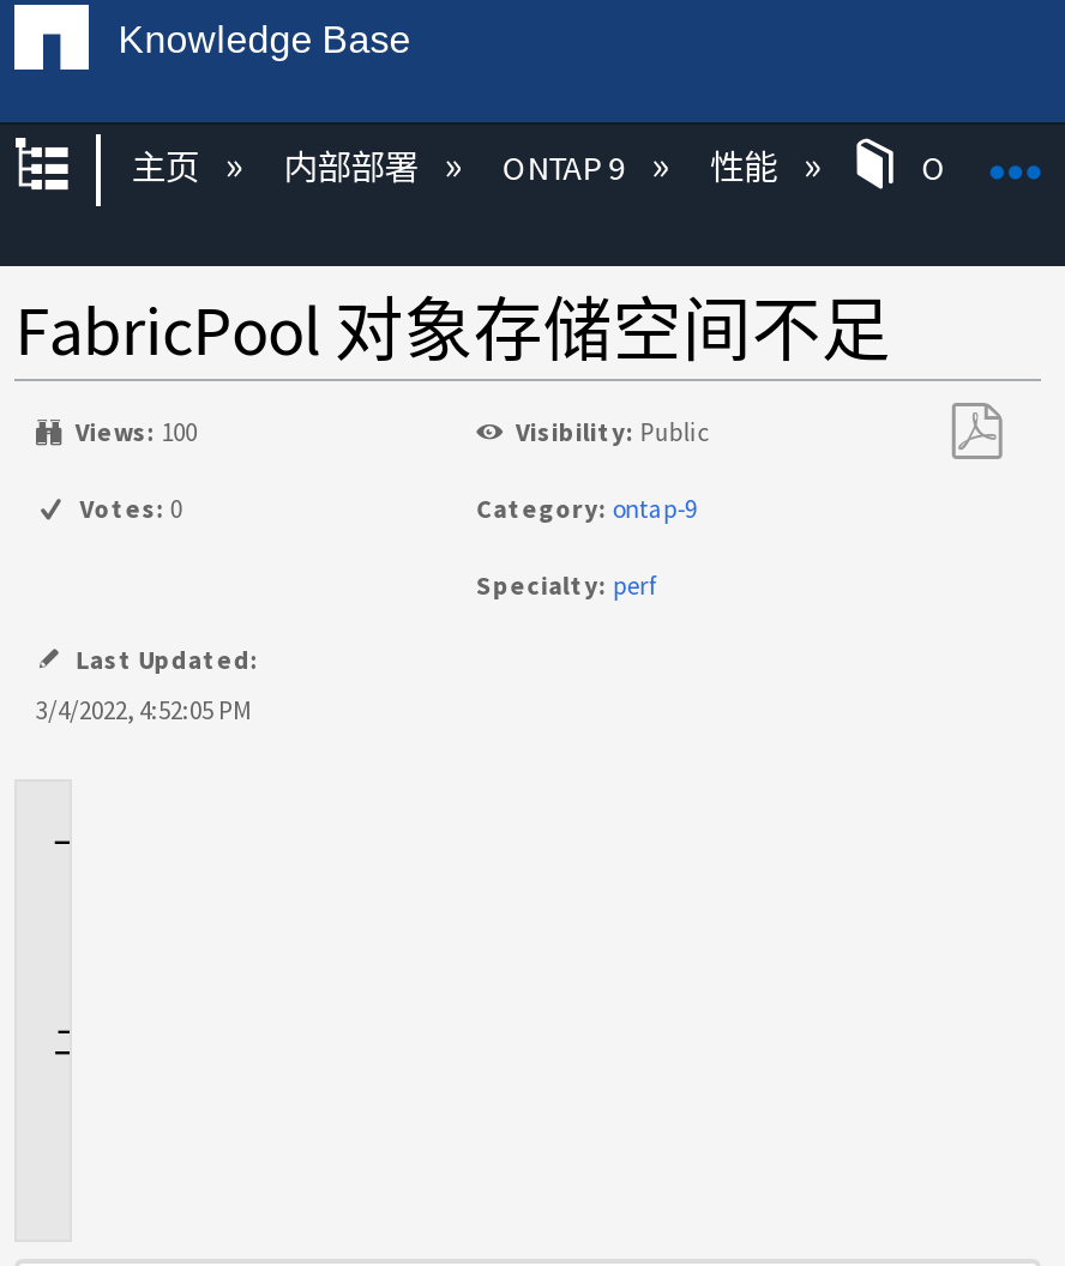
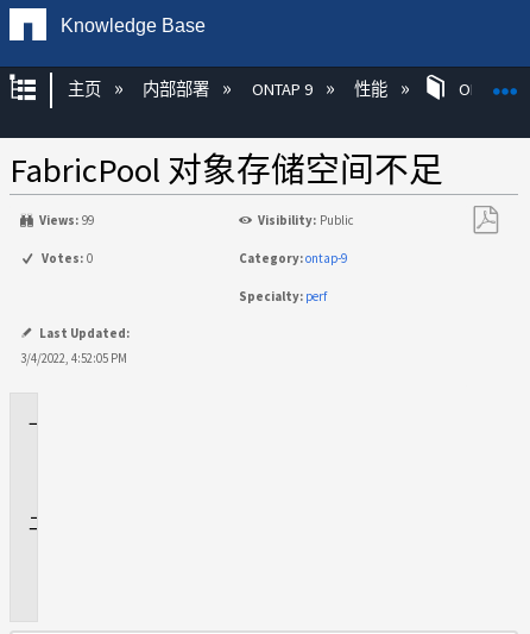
[75,415,197,448] Views: 100 -> [40,212,94,228] Views: 99

